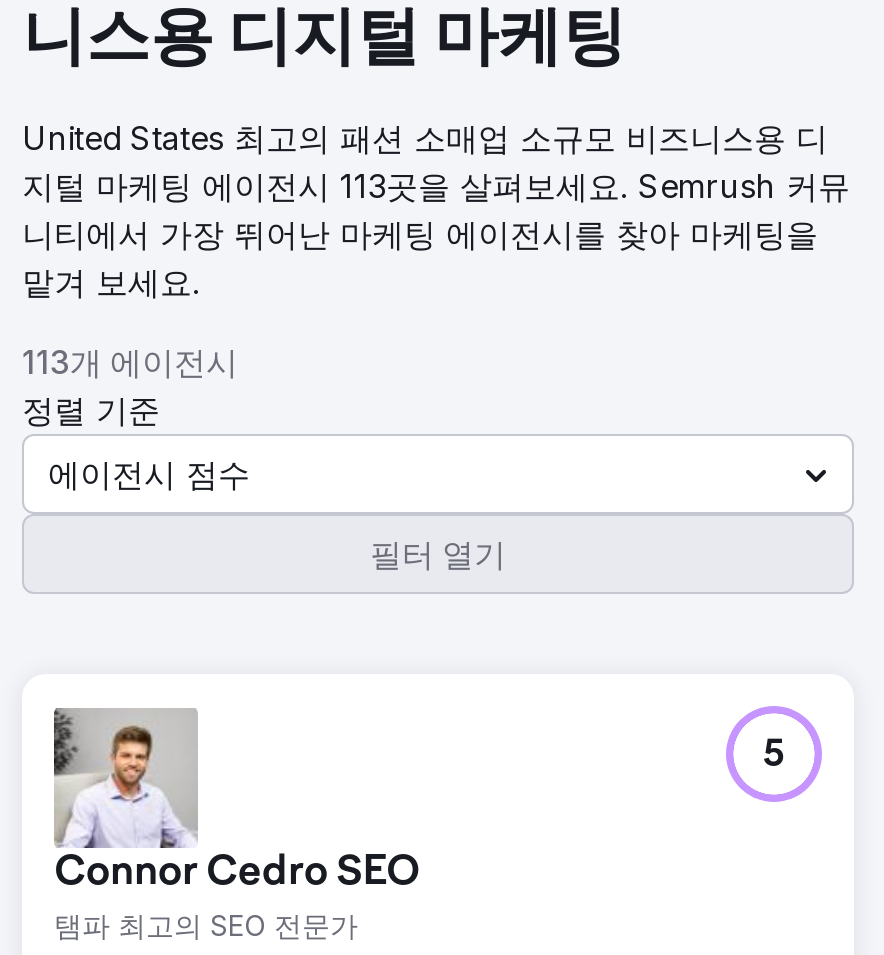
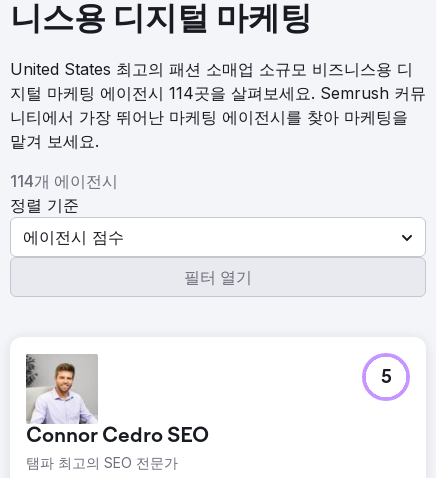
[22,166,850,206] 지털 마케팅 에이전시 113곳을 살펴보세요. Semrush 커뮤 -> [10,83,426,103] 지털 마케팅 에이전시 114곳을 살펴보세요. Semrush 커뮤
[22,342,238,382] 113개 에이전시 -> [10,171,118,191] 114개 에이전시

